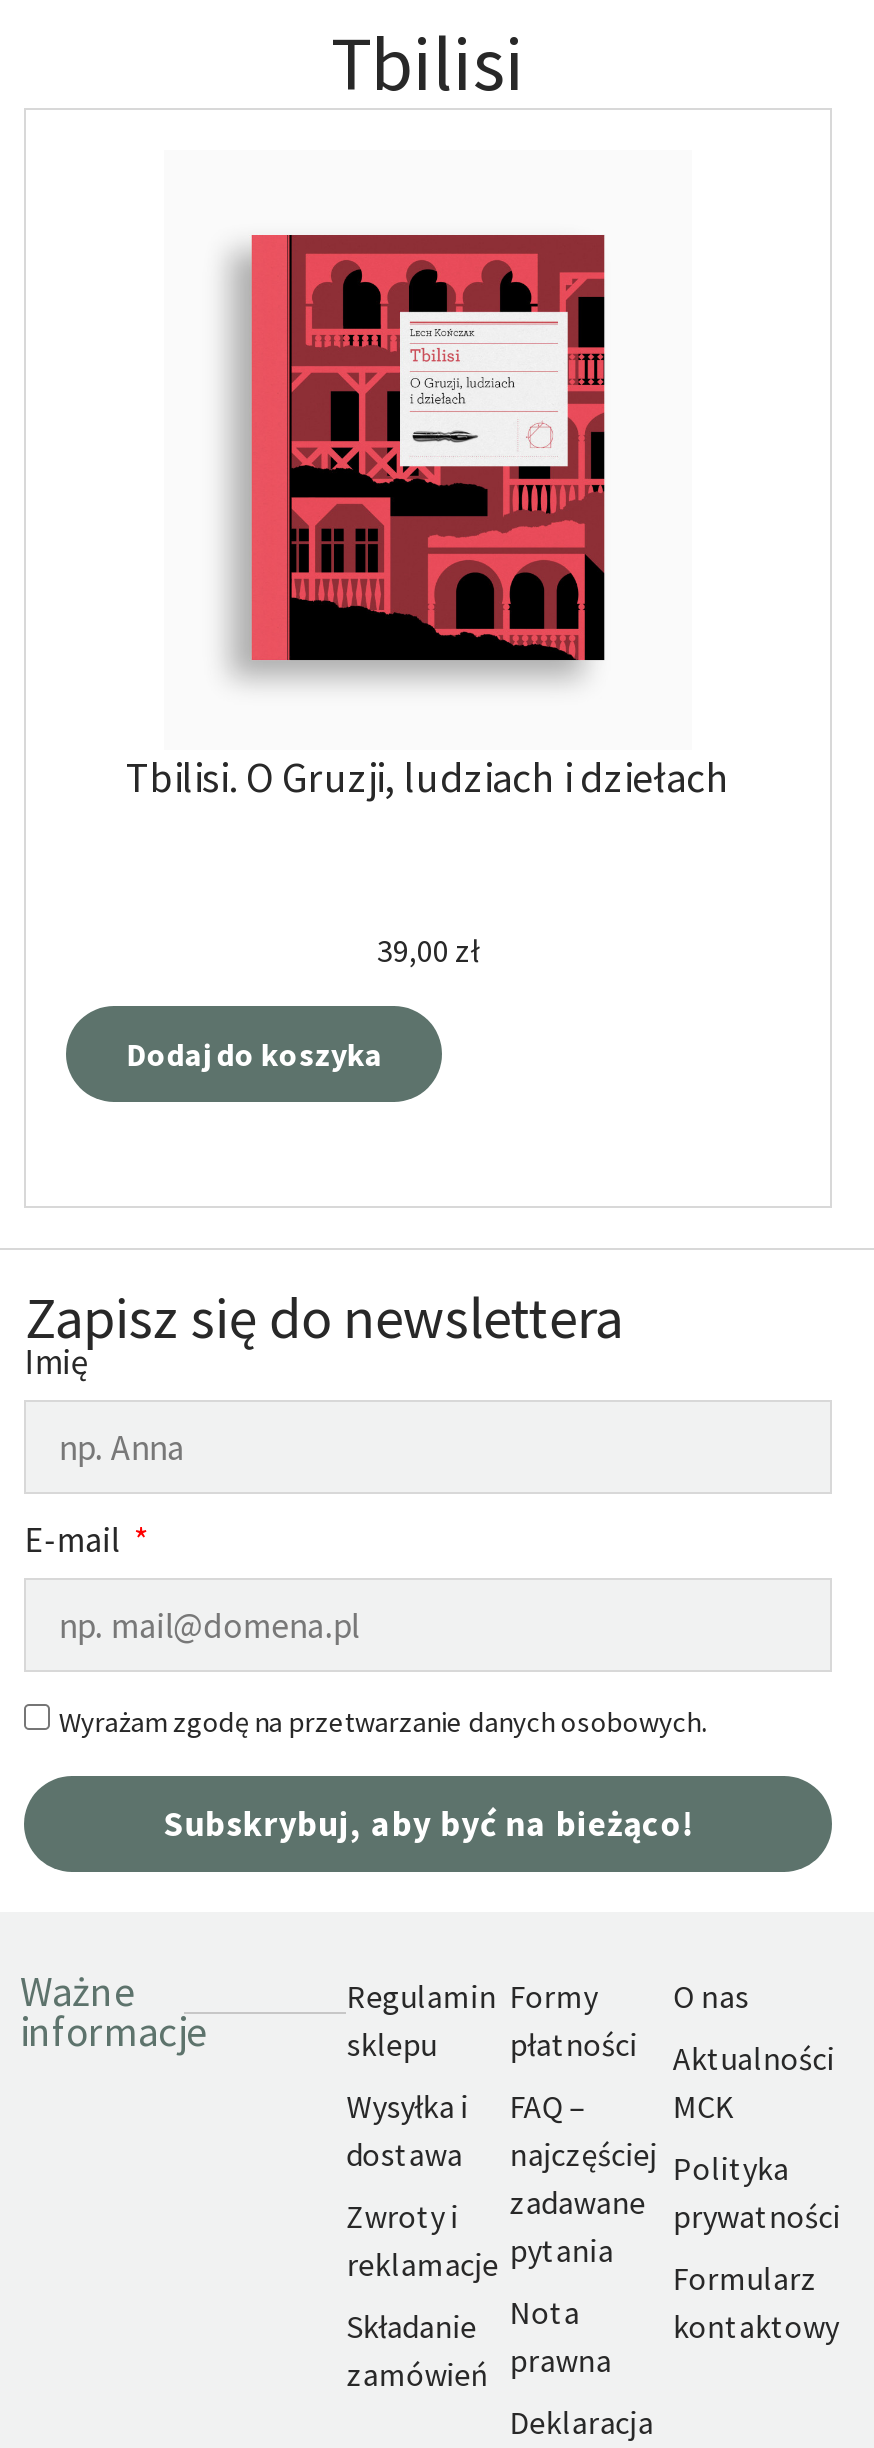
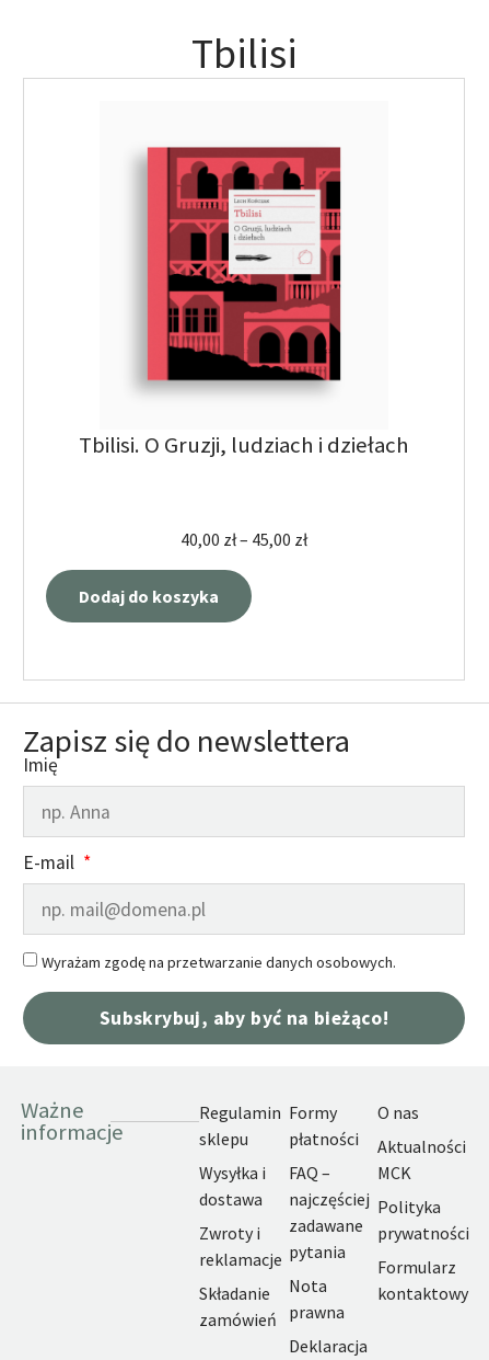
[377,930,479,970] 39,00 zł -> [181,528,307,550] 40,00 zł – 45,00 zł

